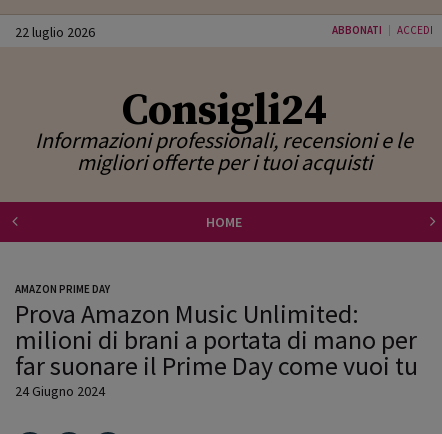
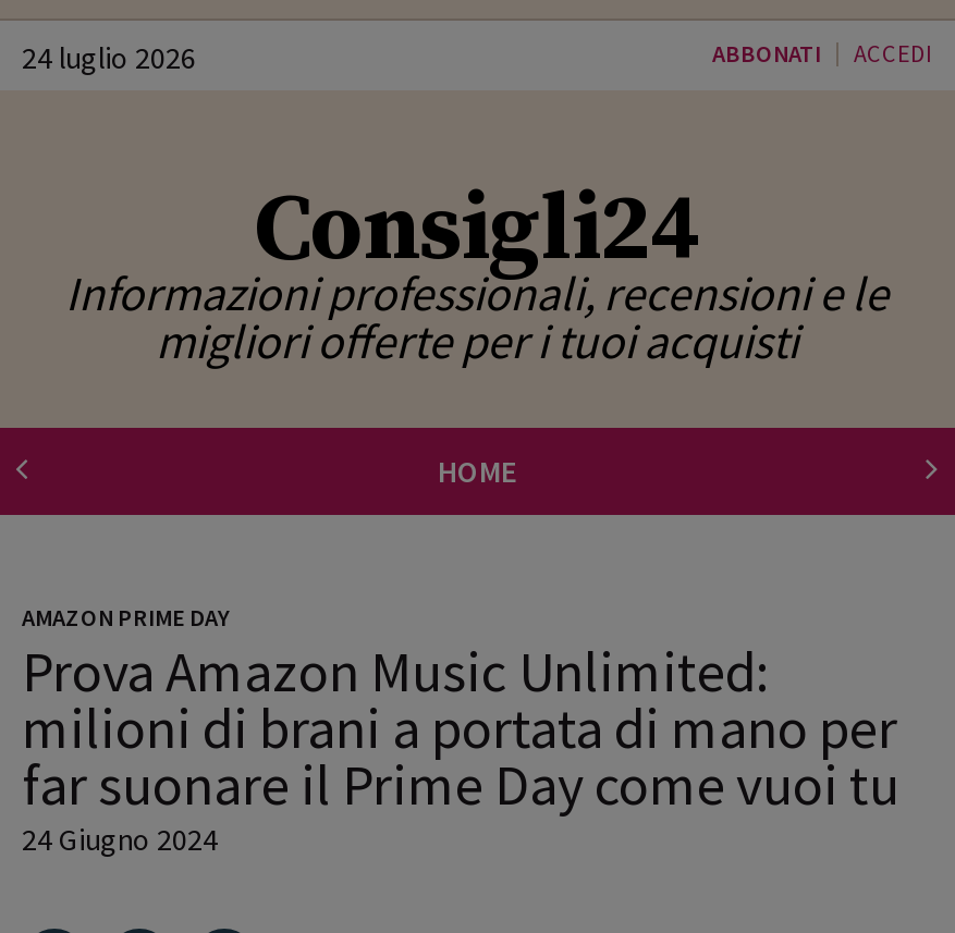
[15,23,95,41] 22 luglio 2026 -> [22,38,196,77] 24 luglio 2026

